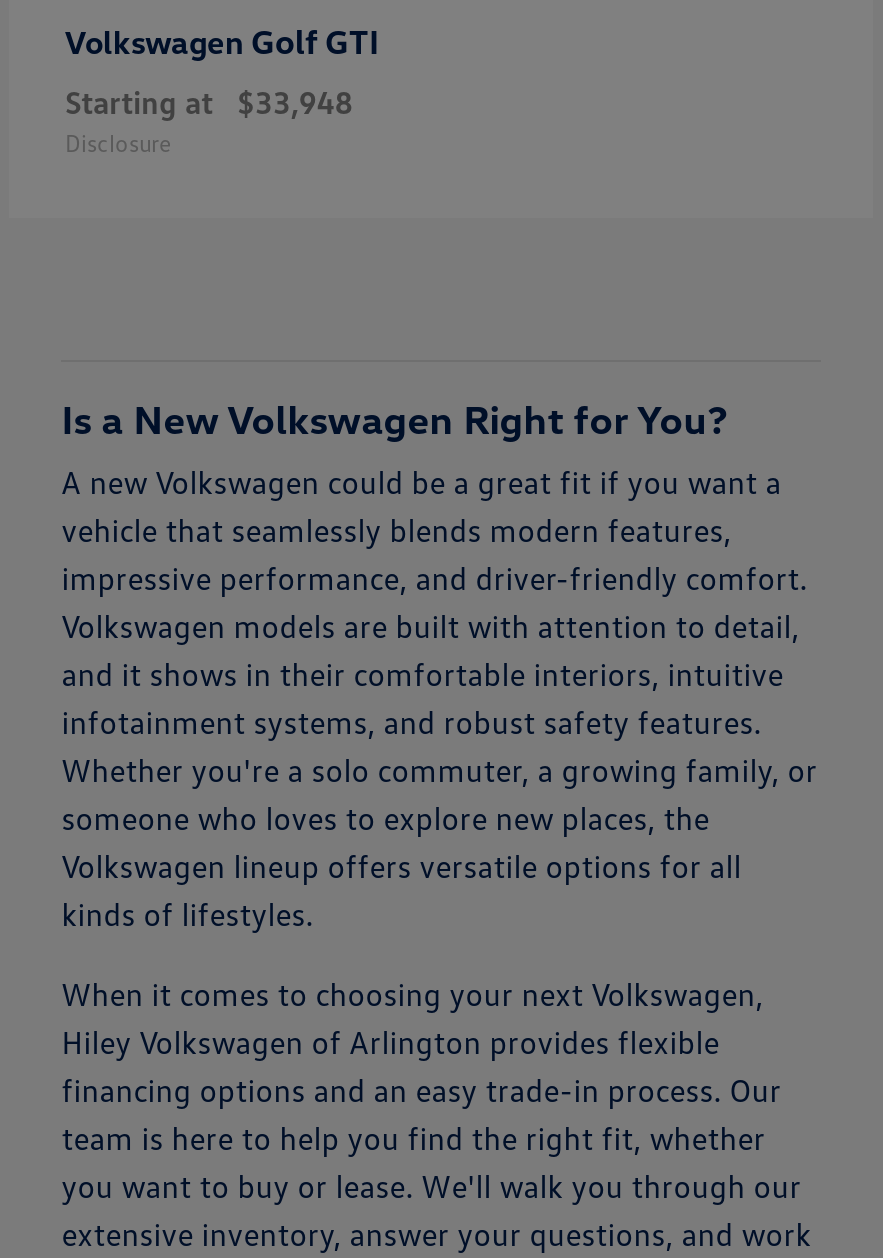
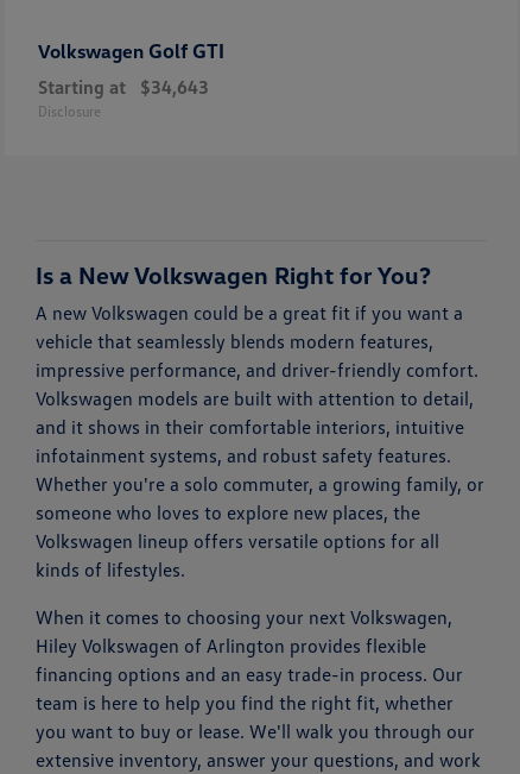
[65,81,353,121] Starting at $33,948 -> [38,74,209,98] Starting at $34,643

